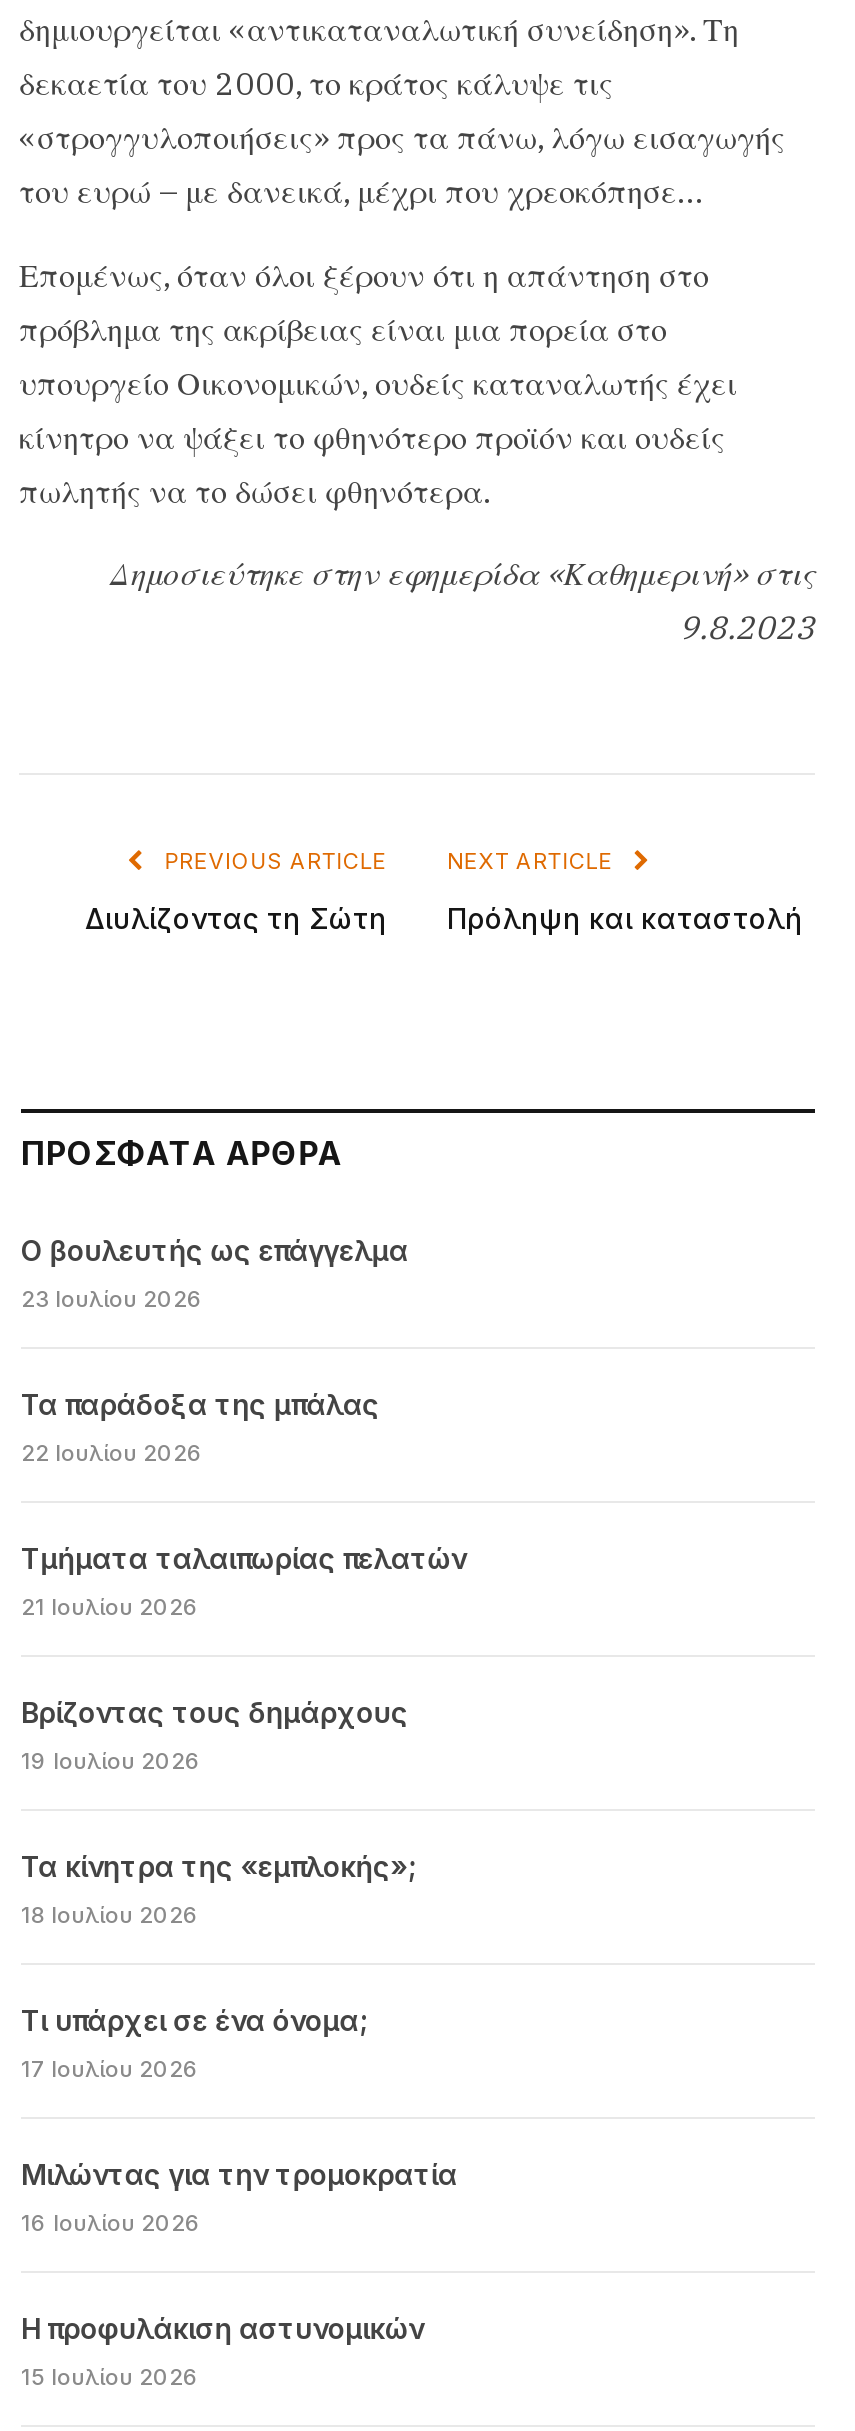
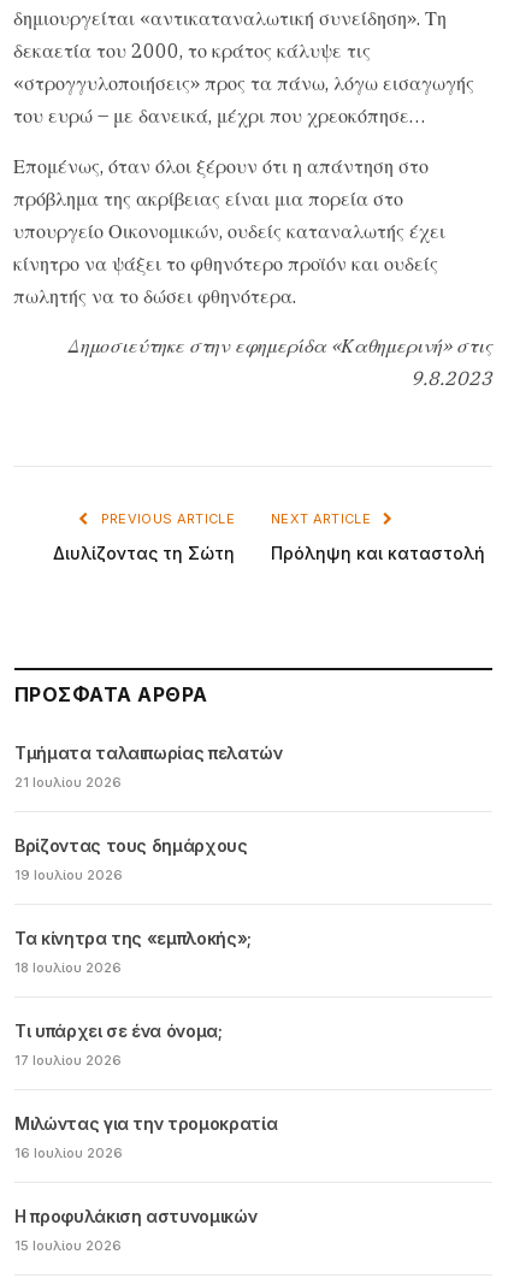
[21,1234,408,1468] Ο βουλευτής ως επάγγελμα | 23 Ιουλίου 2026 | Τα παράδοξα της μπάλας | 22 Ιουλίου 2026 -> none

